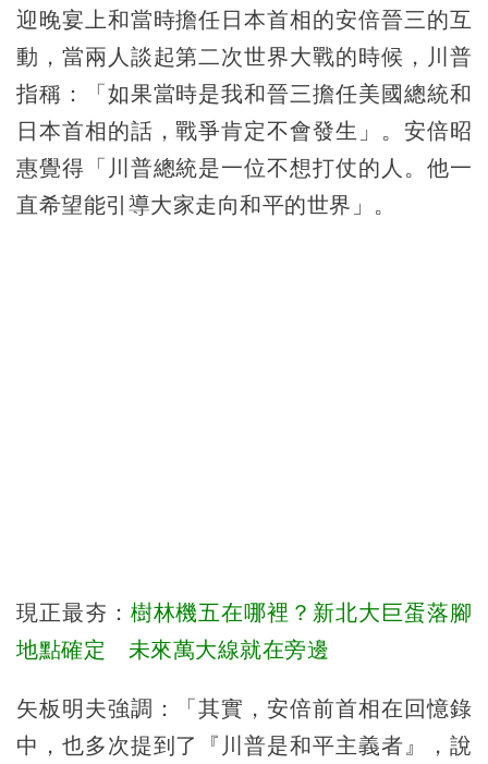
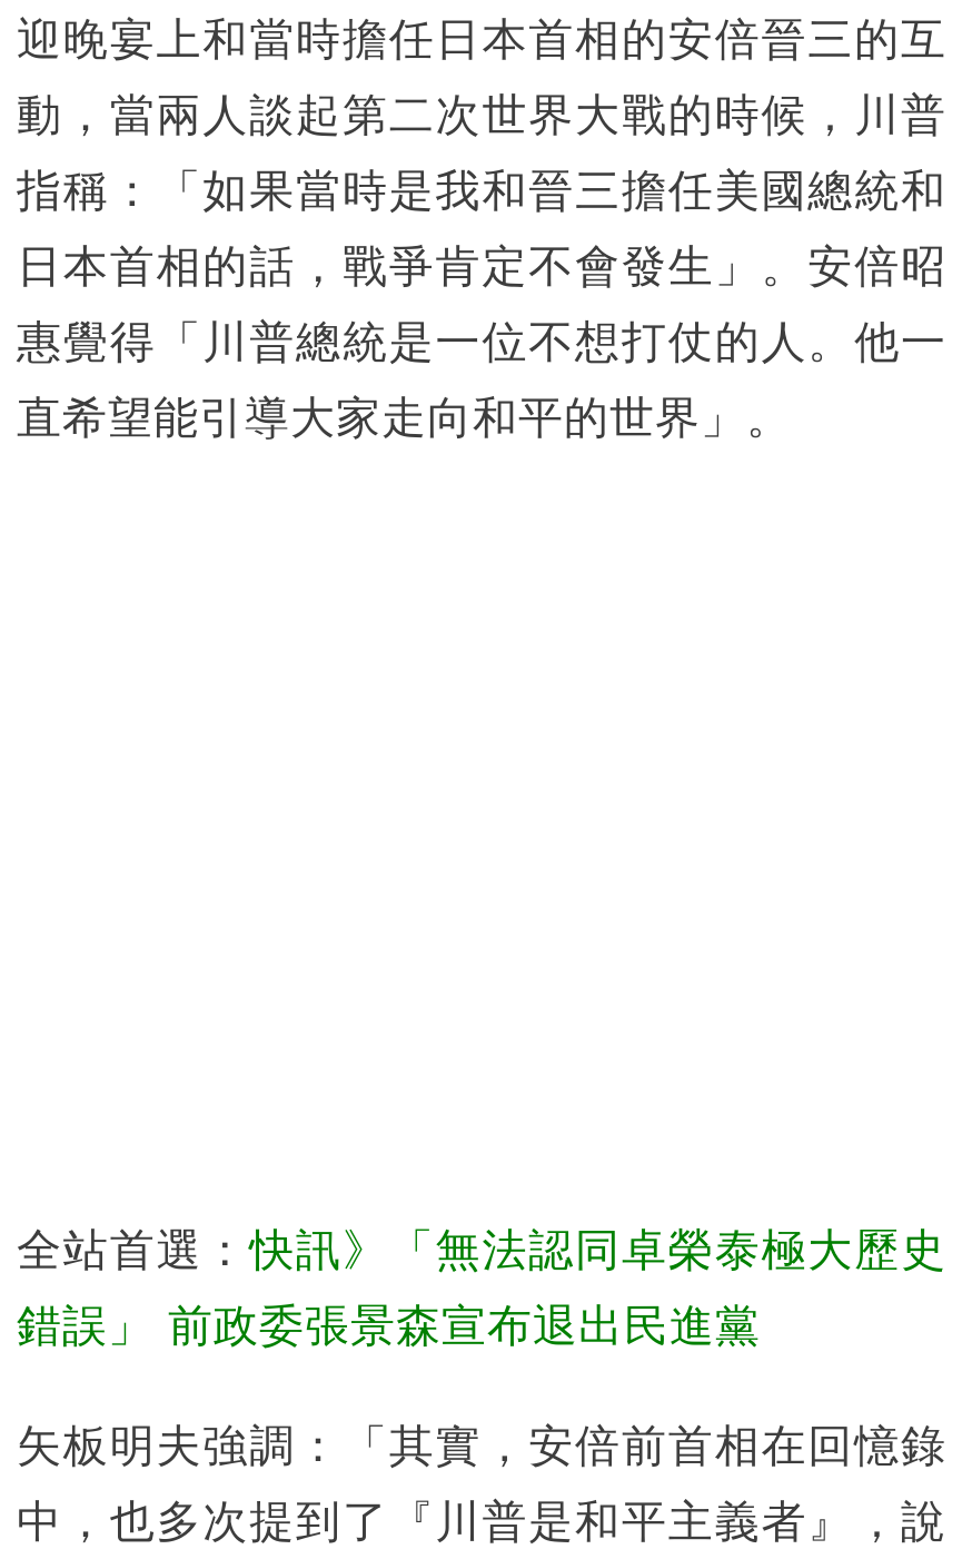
[16,600,472,624] 現正最夯：樹林機五在哪裡？新北大巨蛋落腳 -> [17,1224,946,1273] 全站首選：快訊》「無法認同卓榮泰極大歷史
[16,637,329,661] 地點確定 未來萬大線就在旁邊 -> [17,1300,761,1349] 錯誤」 前政委張景森宣布退出民進黨

